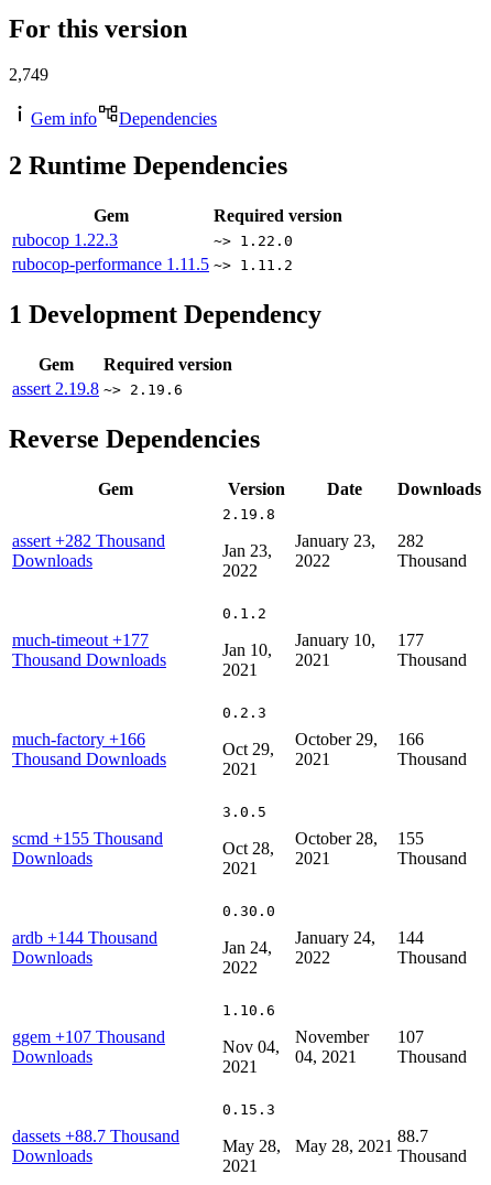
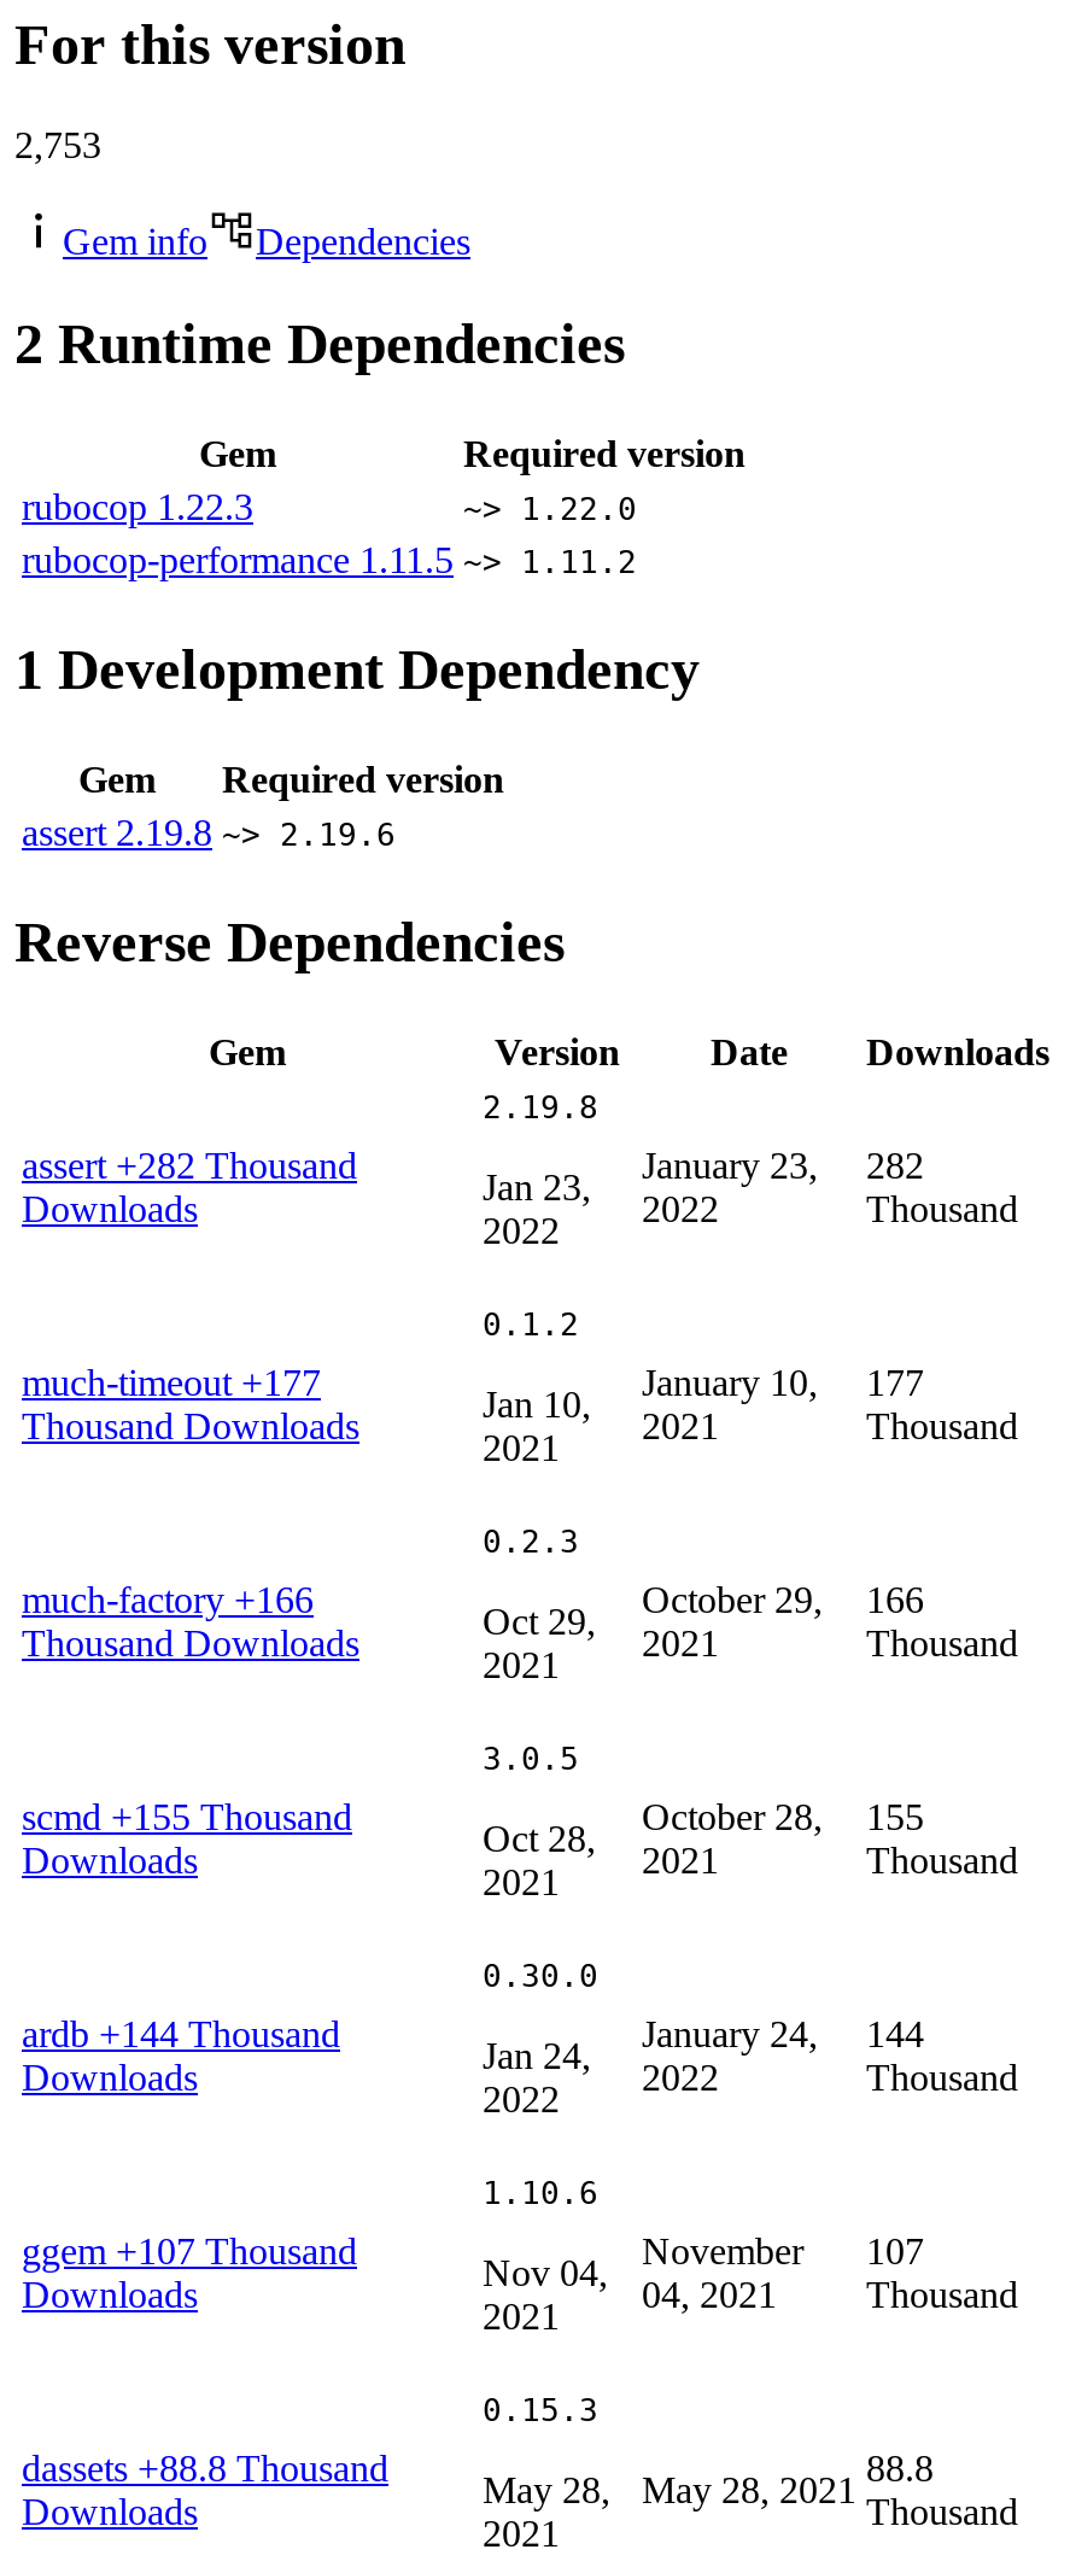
[9,65,48,84] 2,749 -> [14,125,101,166] 2,753
[12,1126,179,1145] dassets +88.7 Thousand -> [22,2447,388,2488] dassets +88.8 Thousand
[397,1126,428,1145] 88.7 -> [866,2447,934,2488] 88.8

